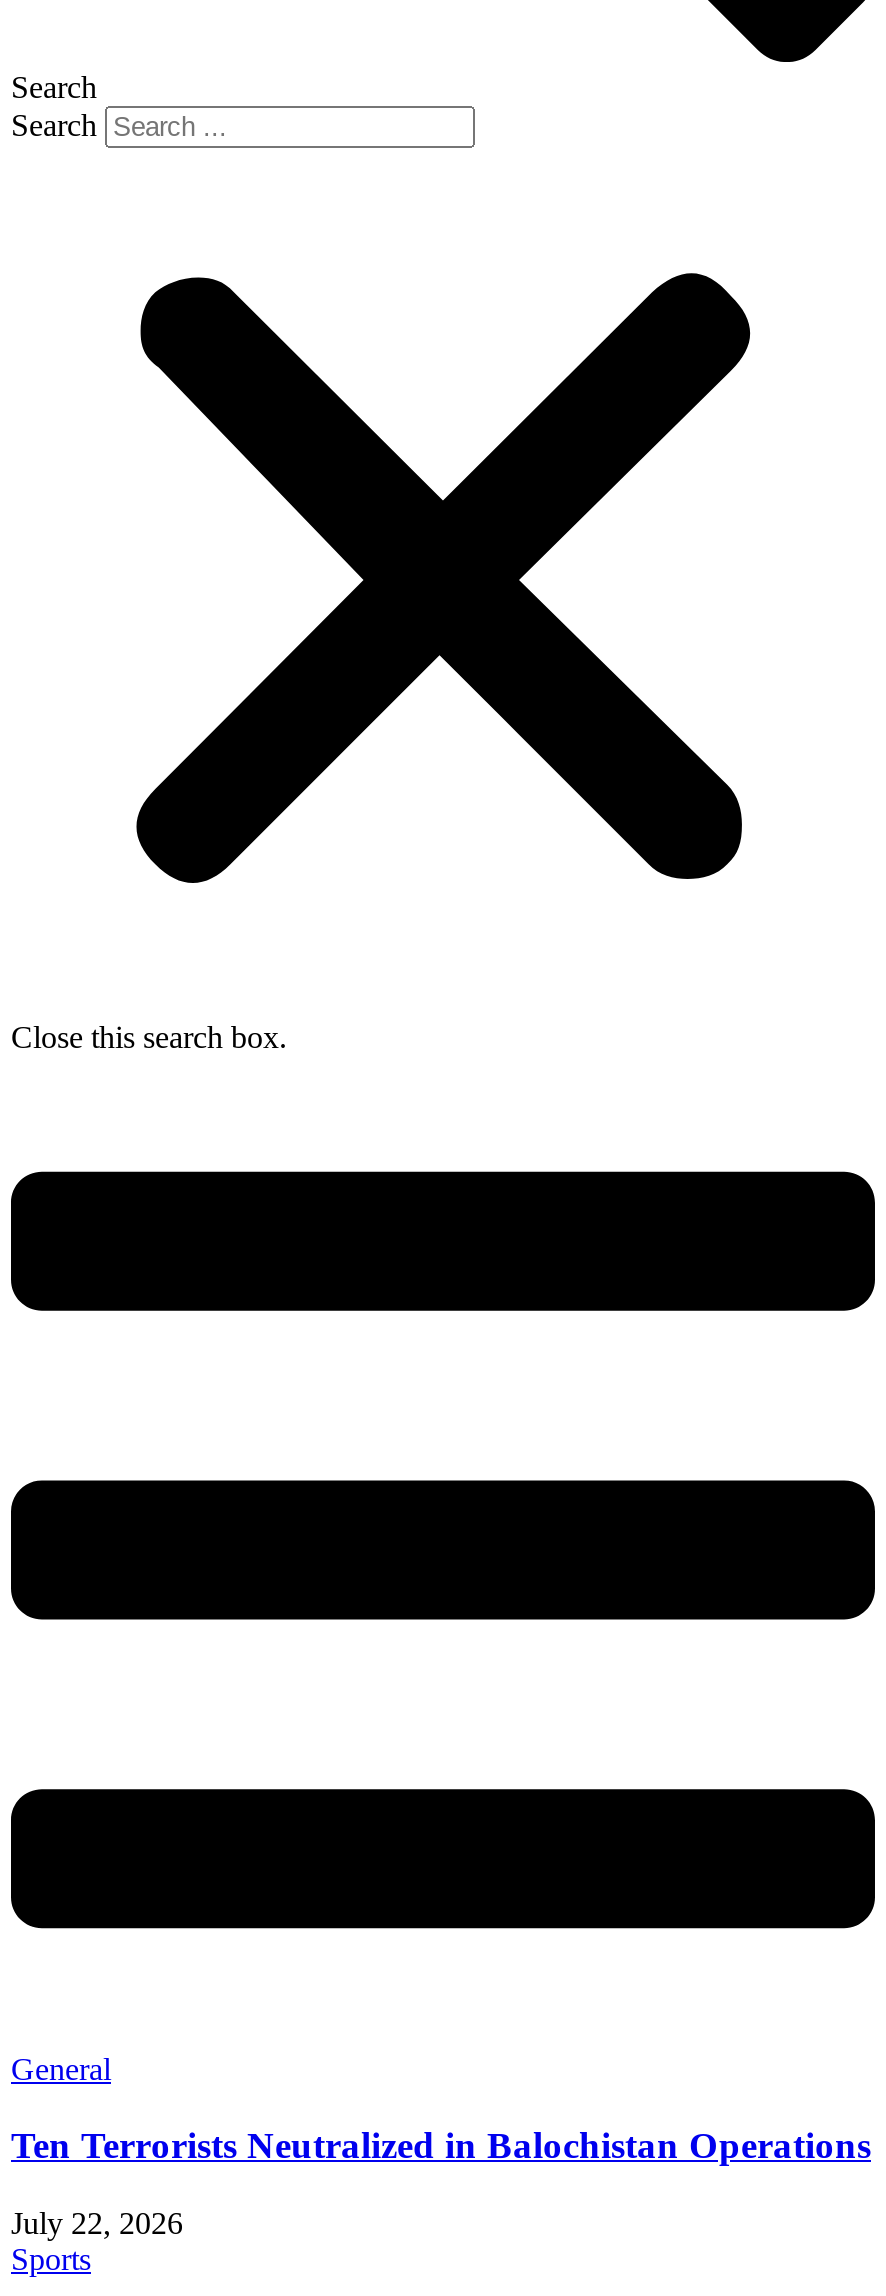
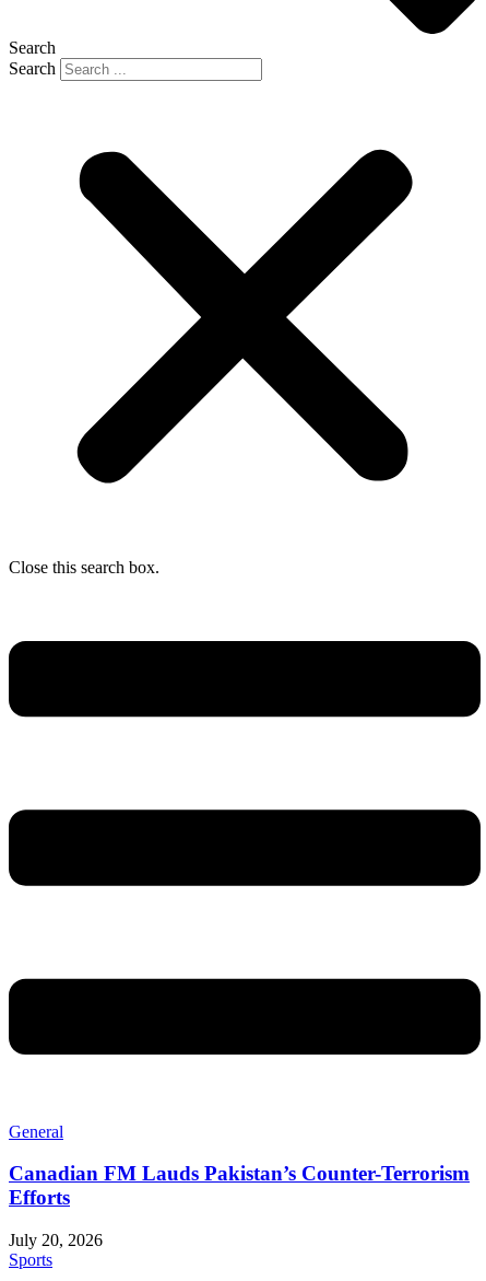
[11,2125,871,2167] Ten Terrorists Neutralized in Balochistan Operations -> [9,1162,470,1209] Canadian FM Lauds Pakistan’s Counter-Terrorism | Efforts
[11,2206,183,2240] July 22, 2026 -> [9,1231,103,1249] July 20, 2026

